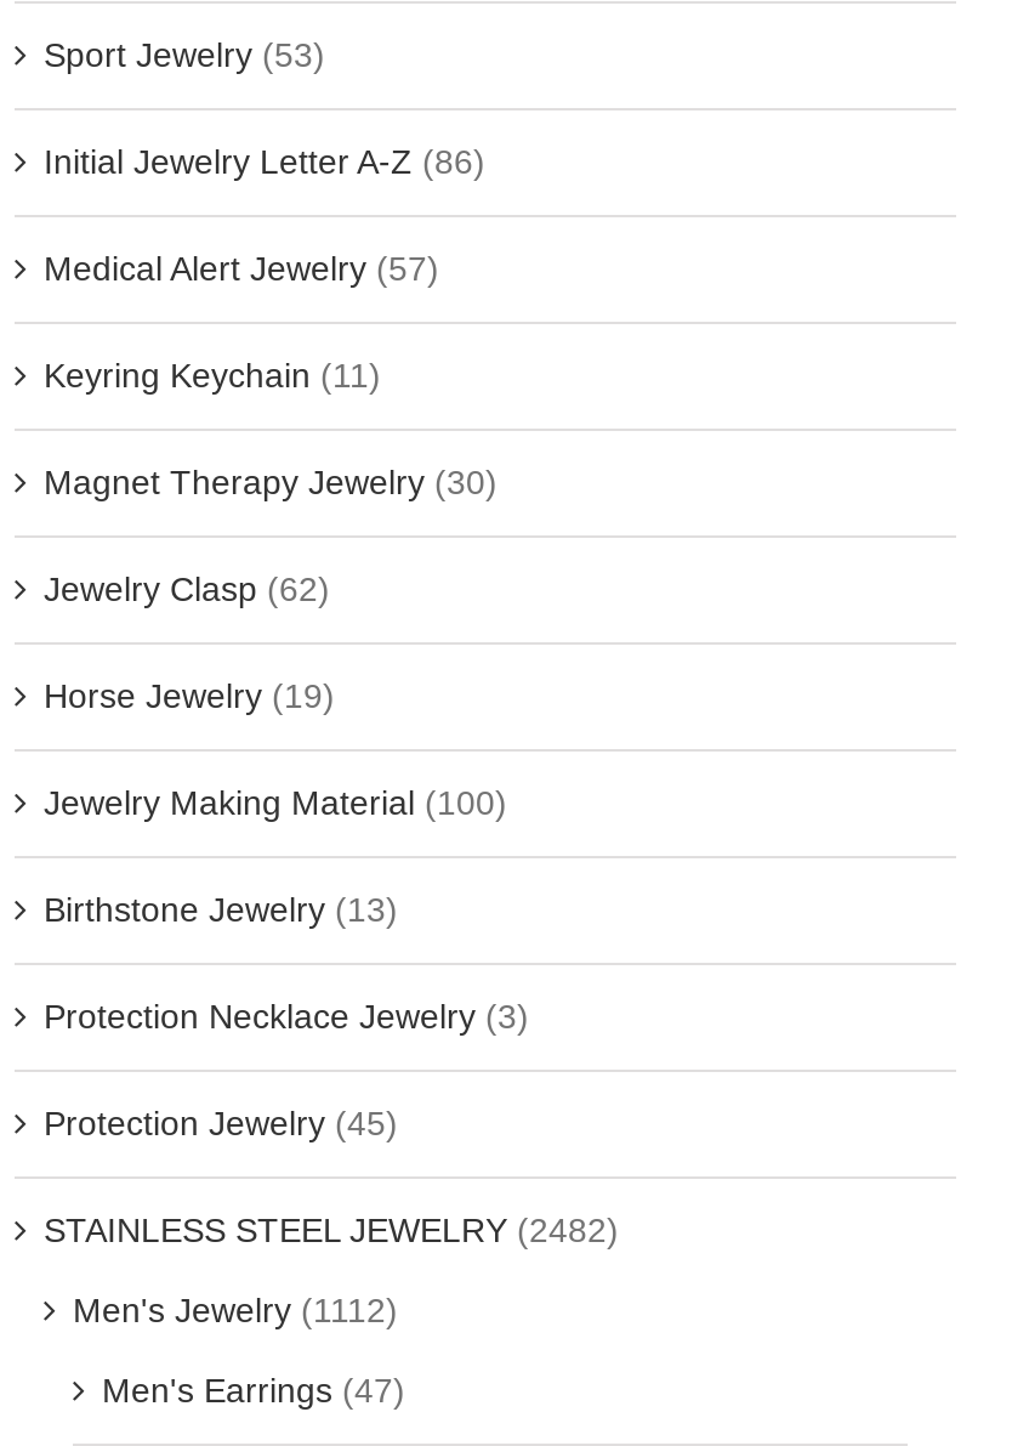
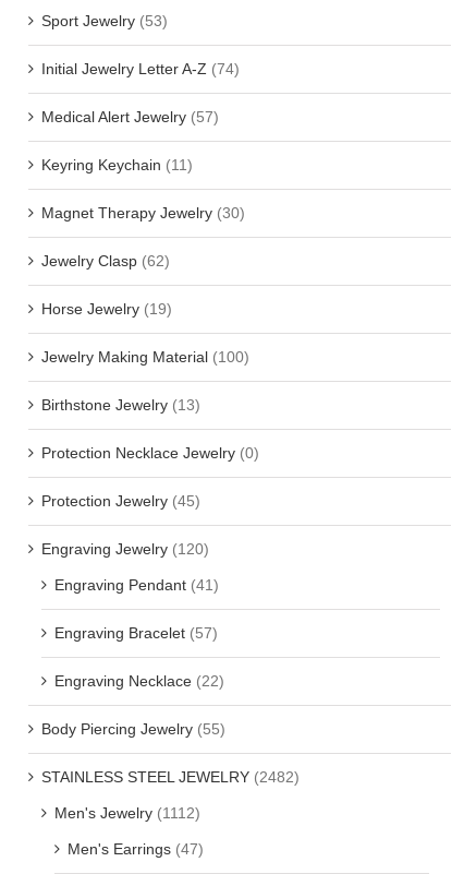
[44,141,485,180] Initial Jewelry Letter A-Z (86) -> [41,60,240,77] Initial Jewelry Letter A-Z (74)
[44,996,529,1035] Protection Necklace Jewelry (3) -> [41,444,259,461] Protection Necklace Jewelry (0)
none -> [41,540,225,737] Engraving Jewelry (120) | Engraving Pendant (41) | Engraving Bracelet (57) | Engraving Necklace (22) | Body Piercing Jewelry (55)

